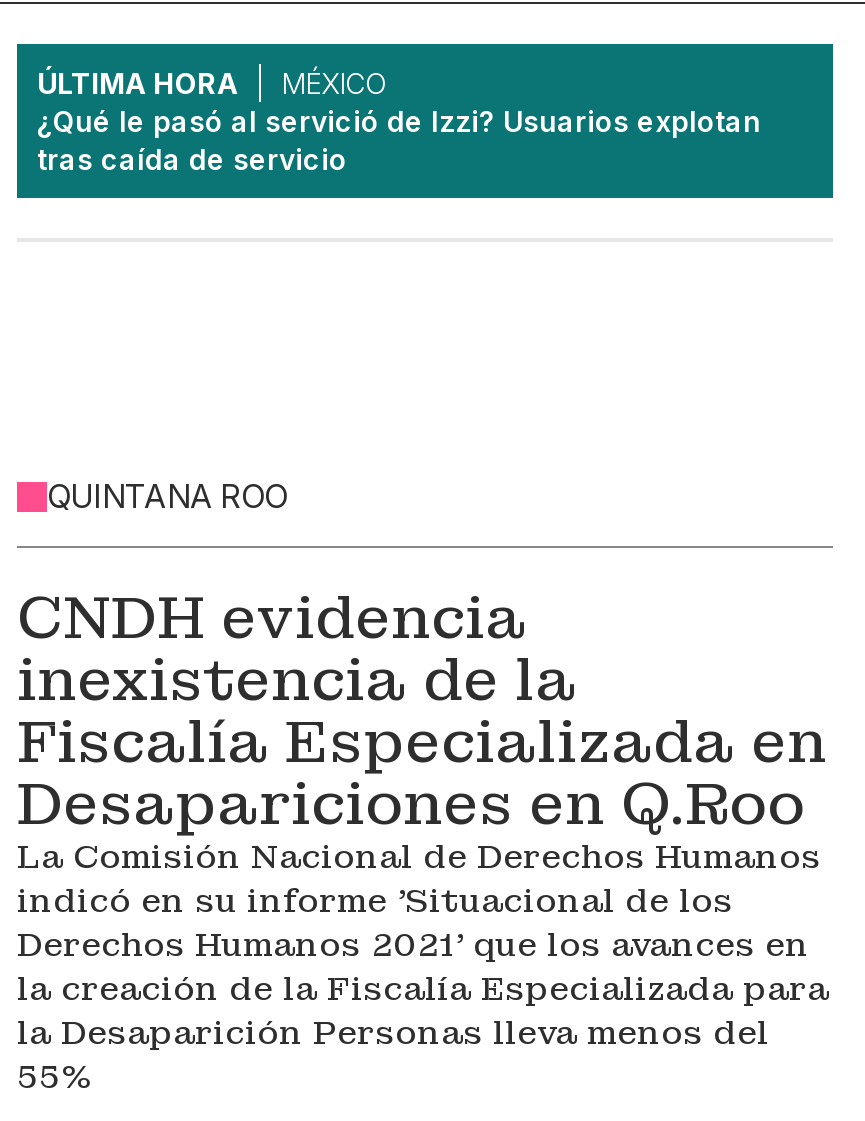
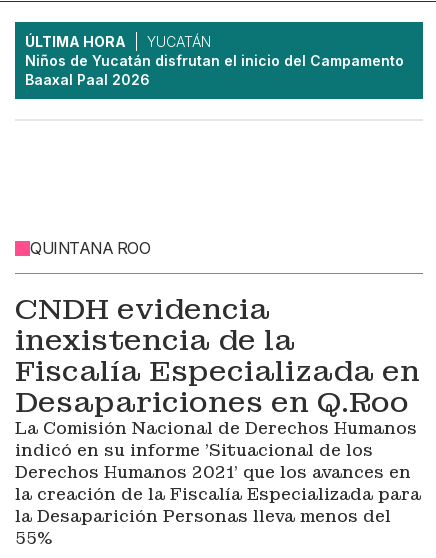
[37,66,761,176] MÉXICO | ¿Qué le pasó al servició de Izzi? Usuarios explotan | tras caída de servicio -> [25,33,404,88] YUCATÁN | Niños de Yucatán disfrutan el inicio del Campamento | Baaxal Paal 2026

